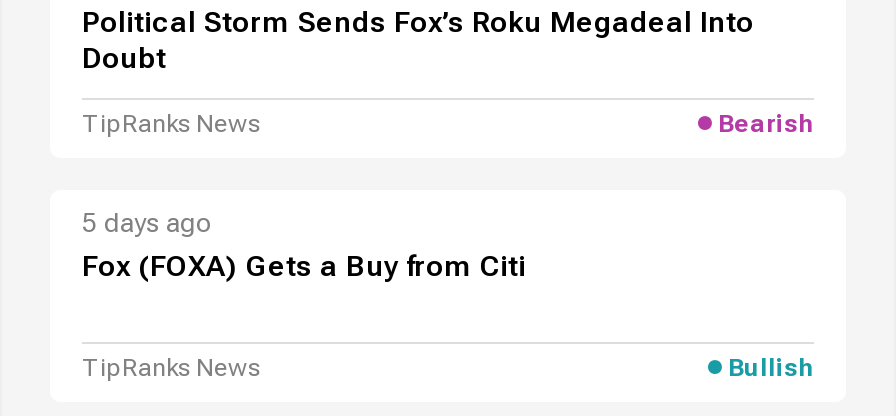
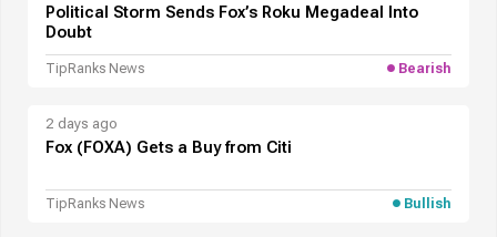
[82,209,212,239] 5 days ago -> [45,116,118,132] 2 days ago

